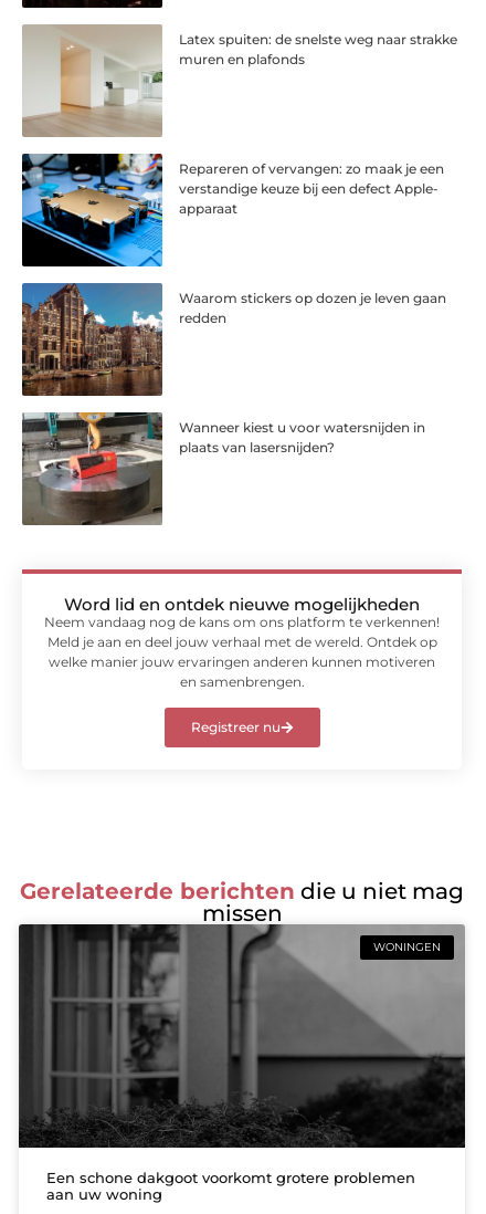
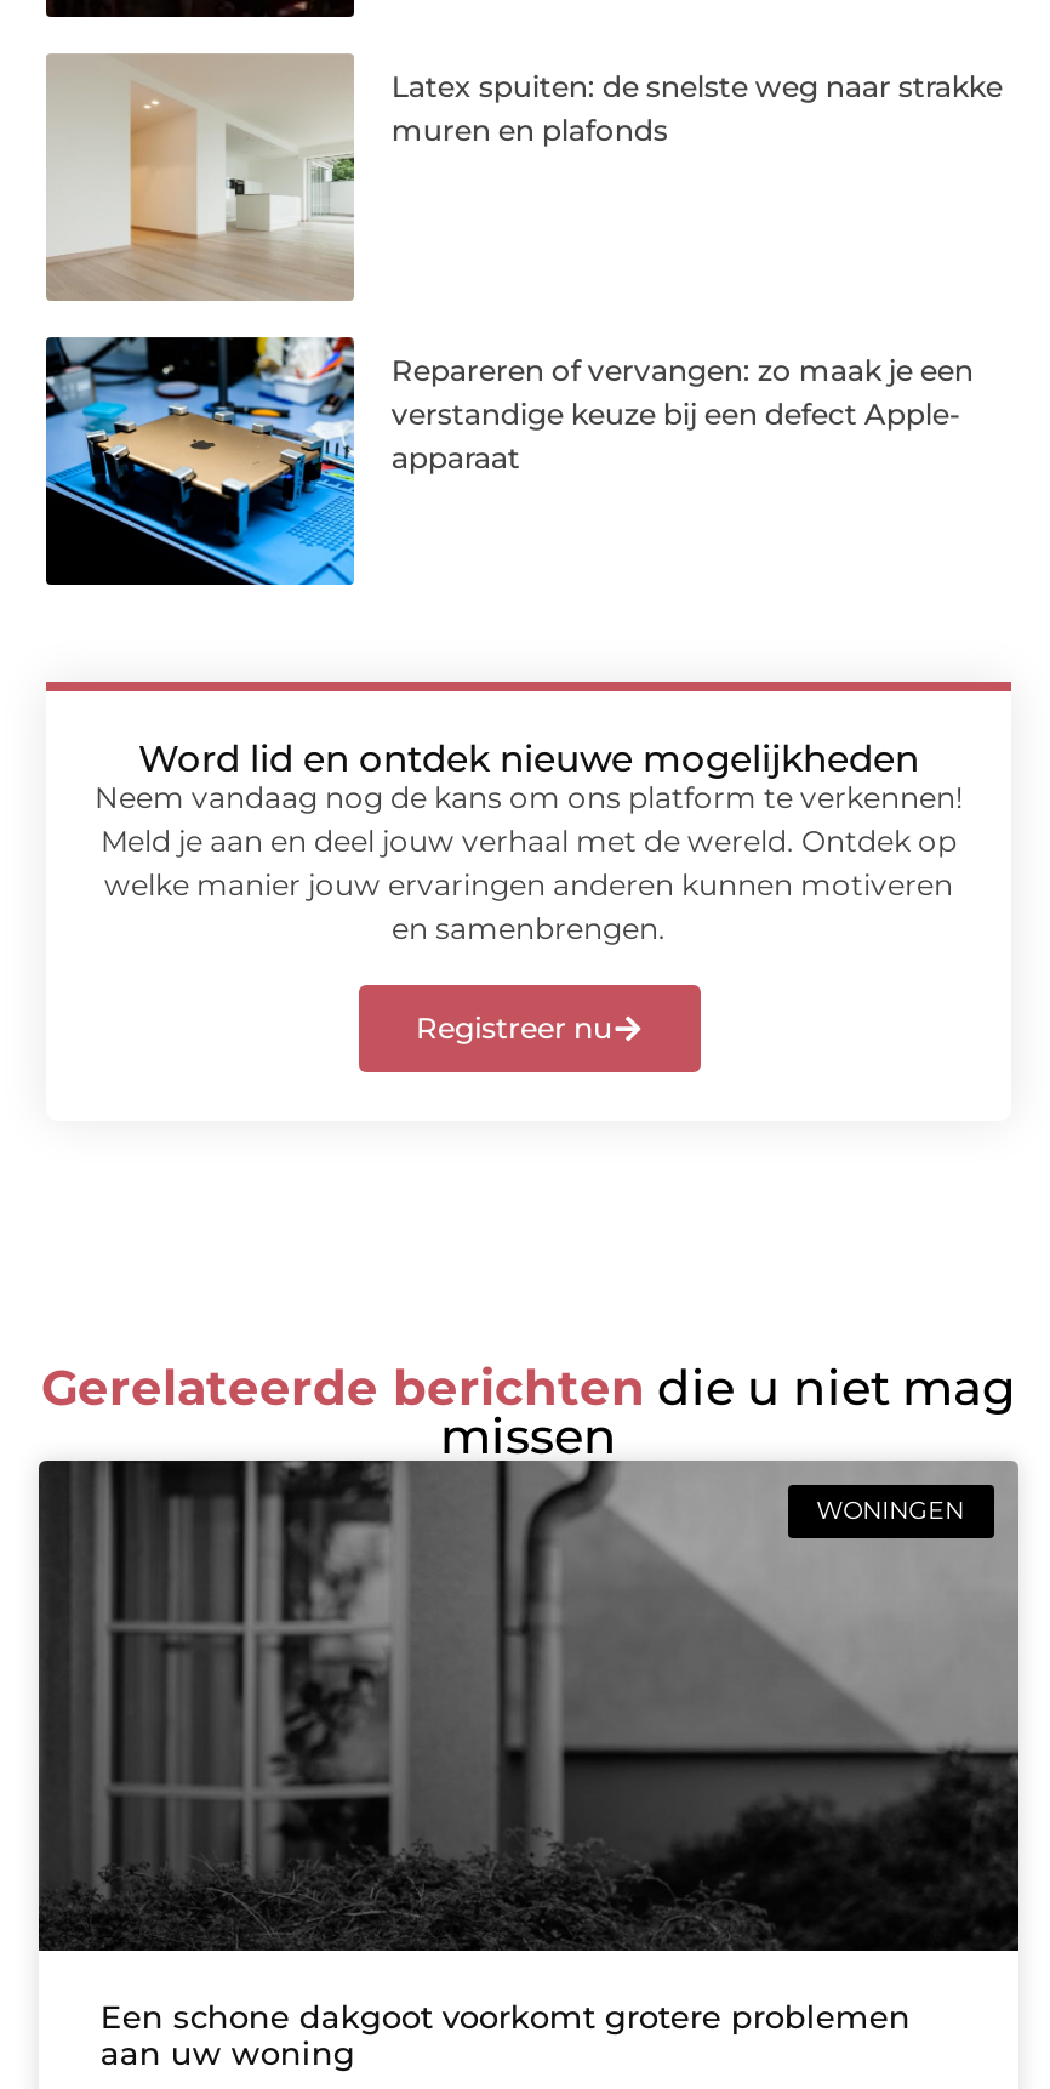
[21,282,447,396] [image] | Waarom stickers op dozen je leven gaan | redden -> none
[21,411,426,526] [image] | Wanneer kiest u voor watersnijden in | plaats van lasersnijden? -> none

